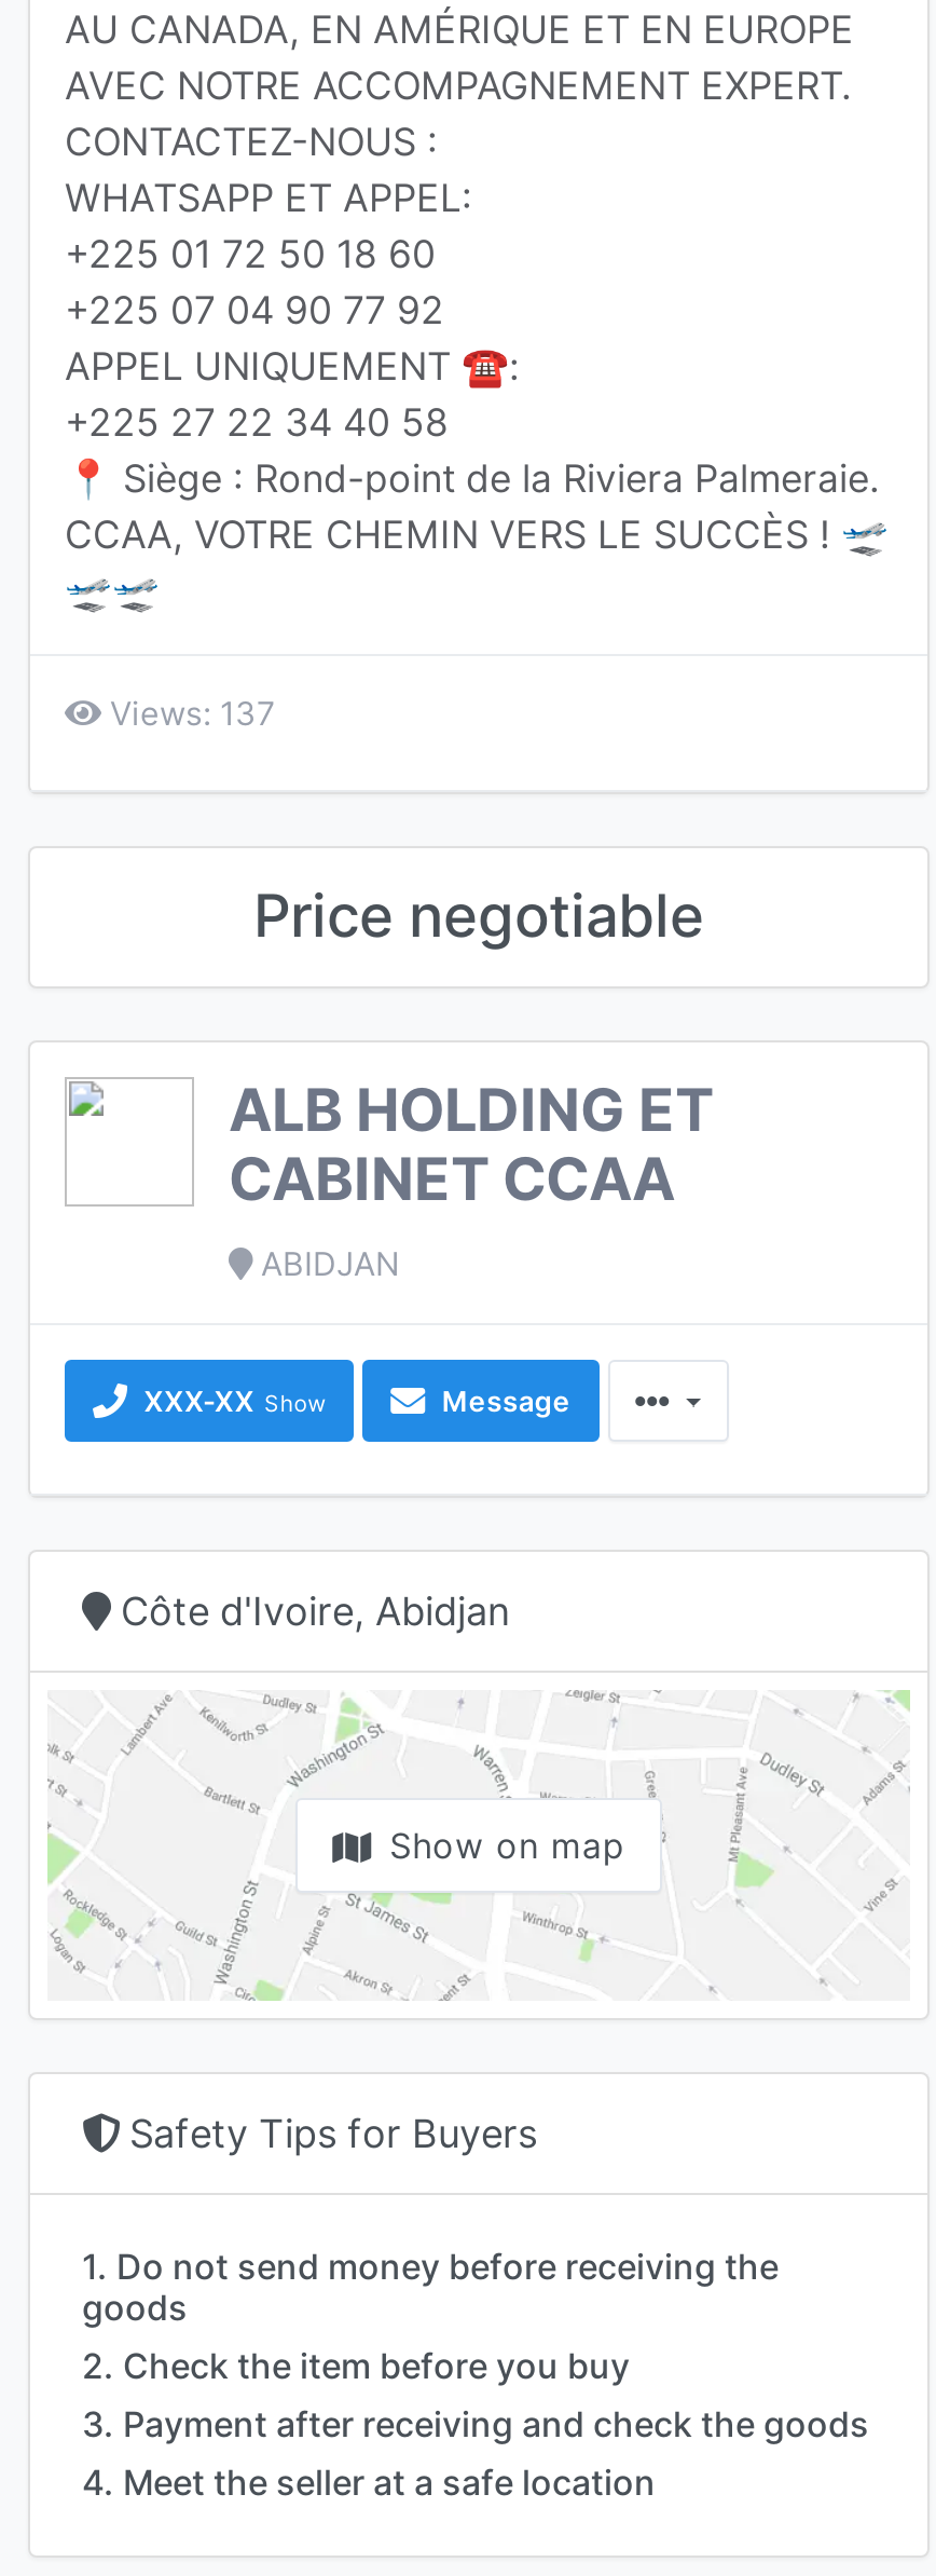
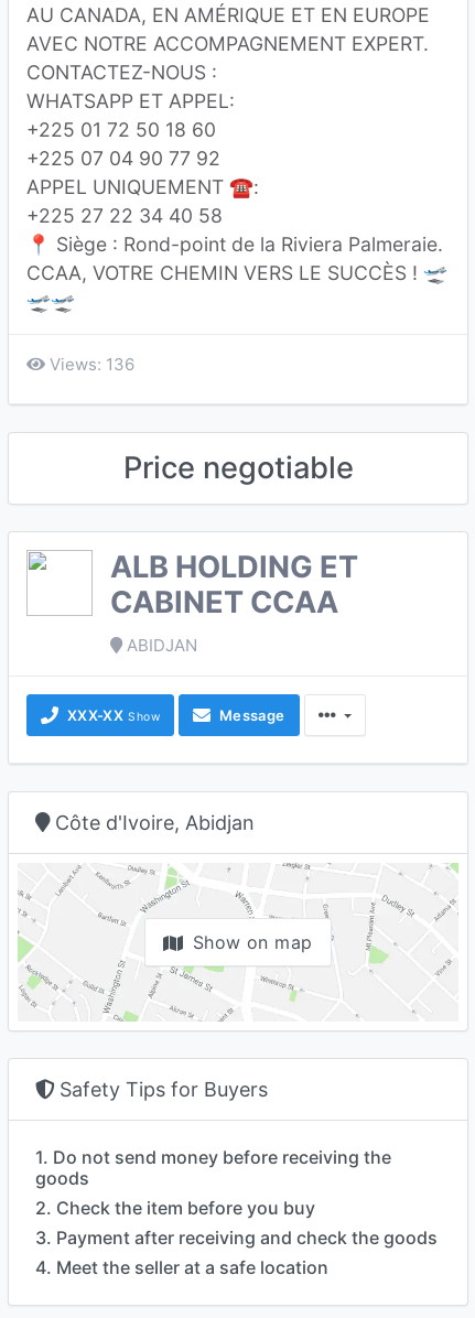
[110,692,276,733] Views: 137 -> [50,353,134,374] Views: 136

